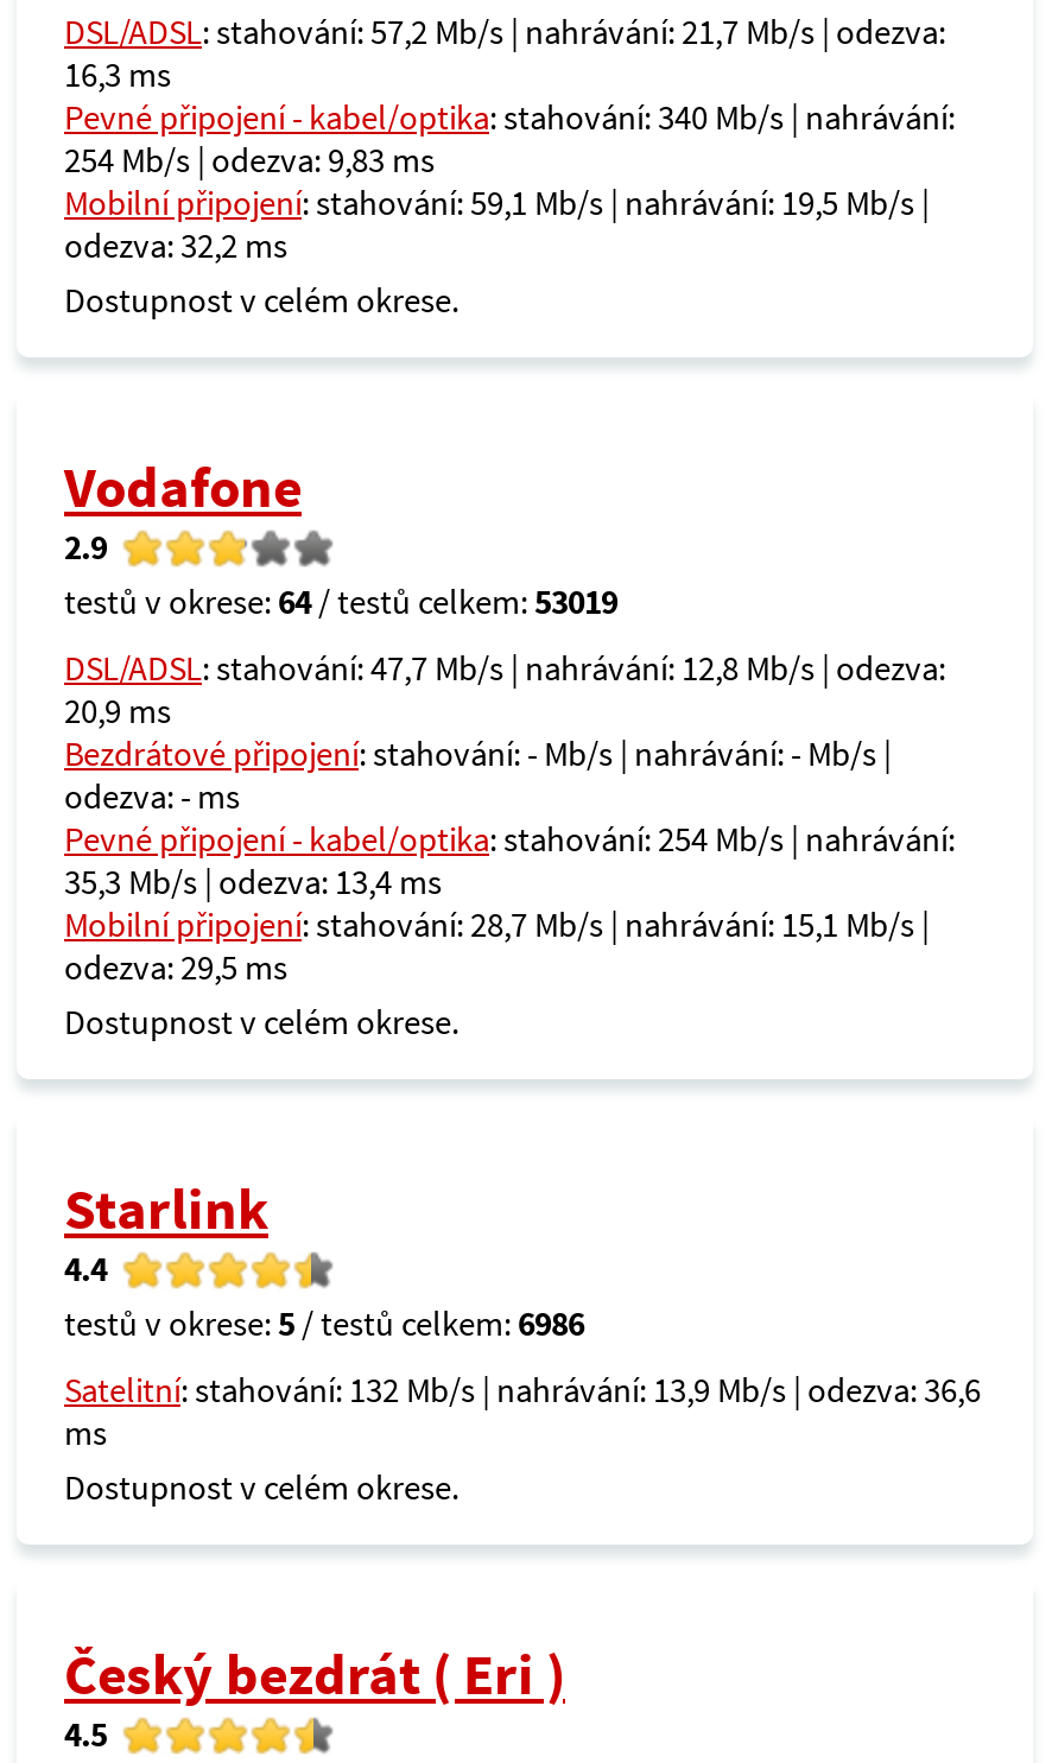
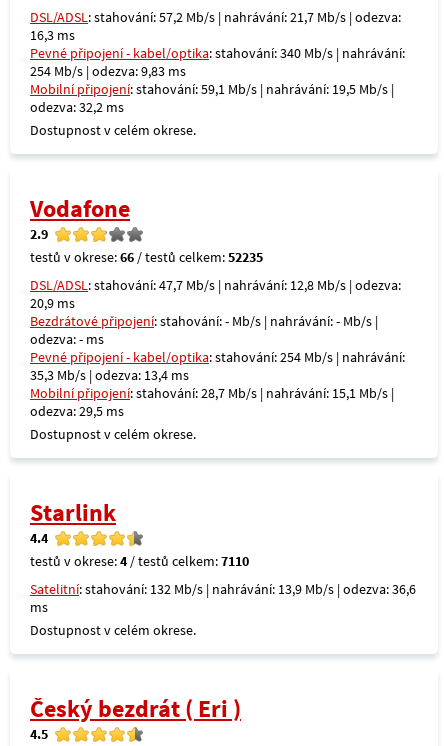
[64,581,617,623] testů v okrese: 64 / testů celkem: 53019 -> [30,248,263,266] testů v okrese: 66 / testů celkem: 52235
[64,1302,584,1345] testů v okrese: 5 / testů celkem: 6986 -> [30,552,249,570] testů v okrese: 4 / testů celkem: 7110

